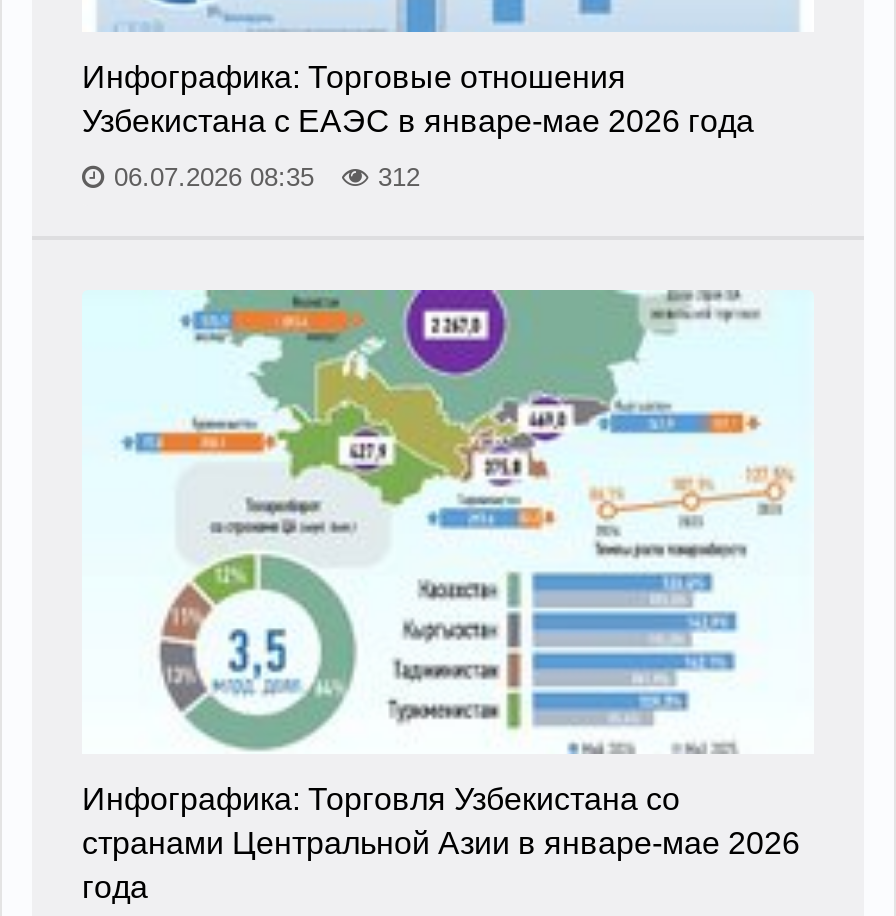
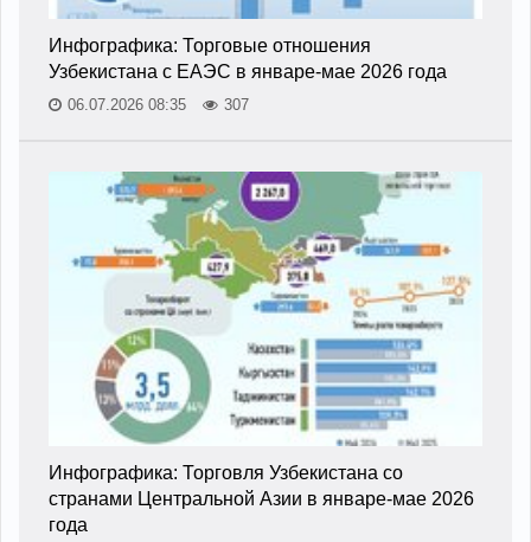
[114,162,420,192] 06.07.2026 08:35 312 -> [68,96,249,113] 06.07.2026 08:35 307

